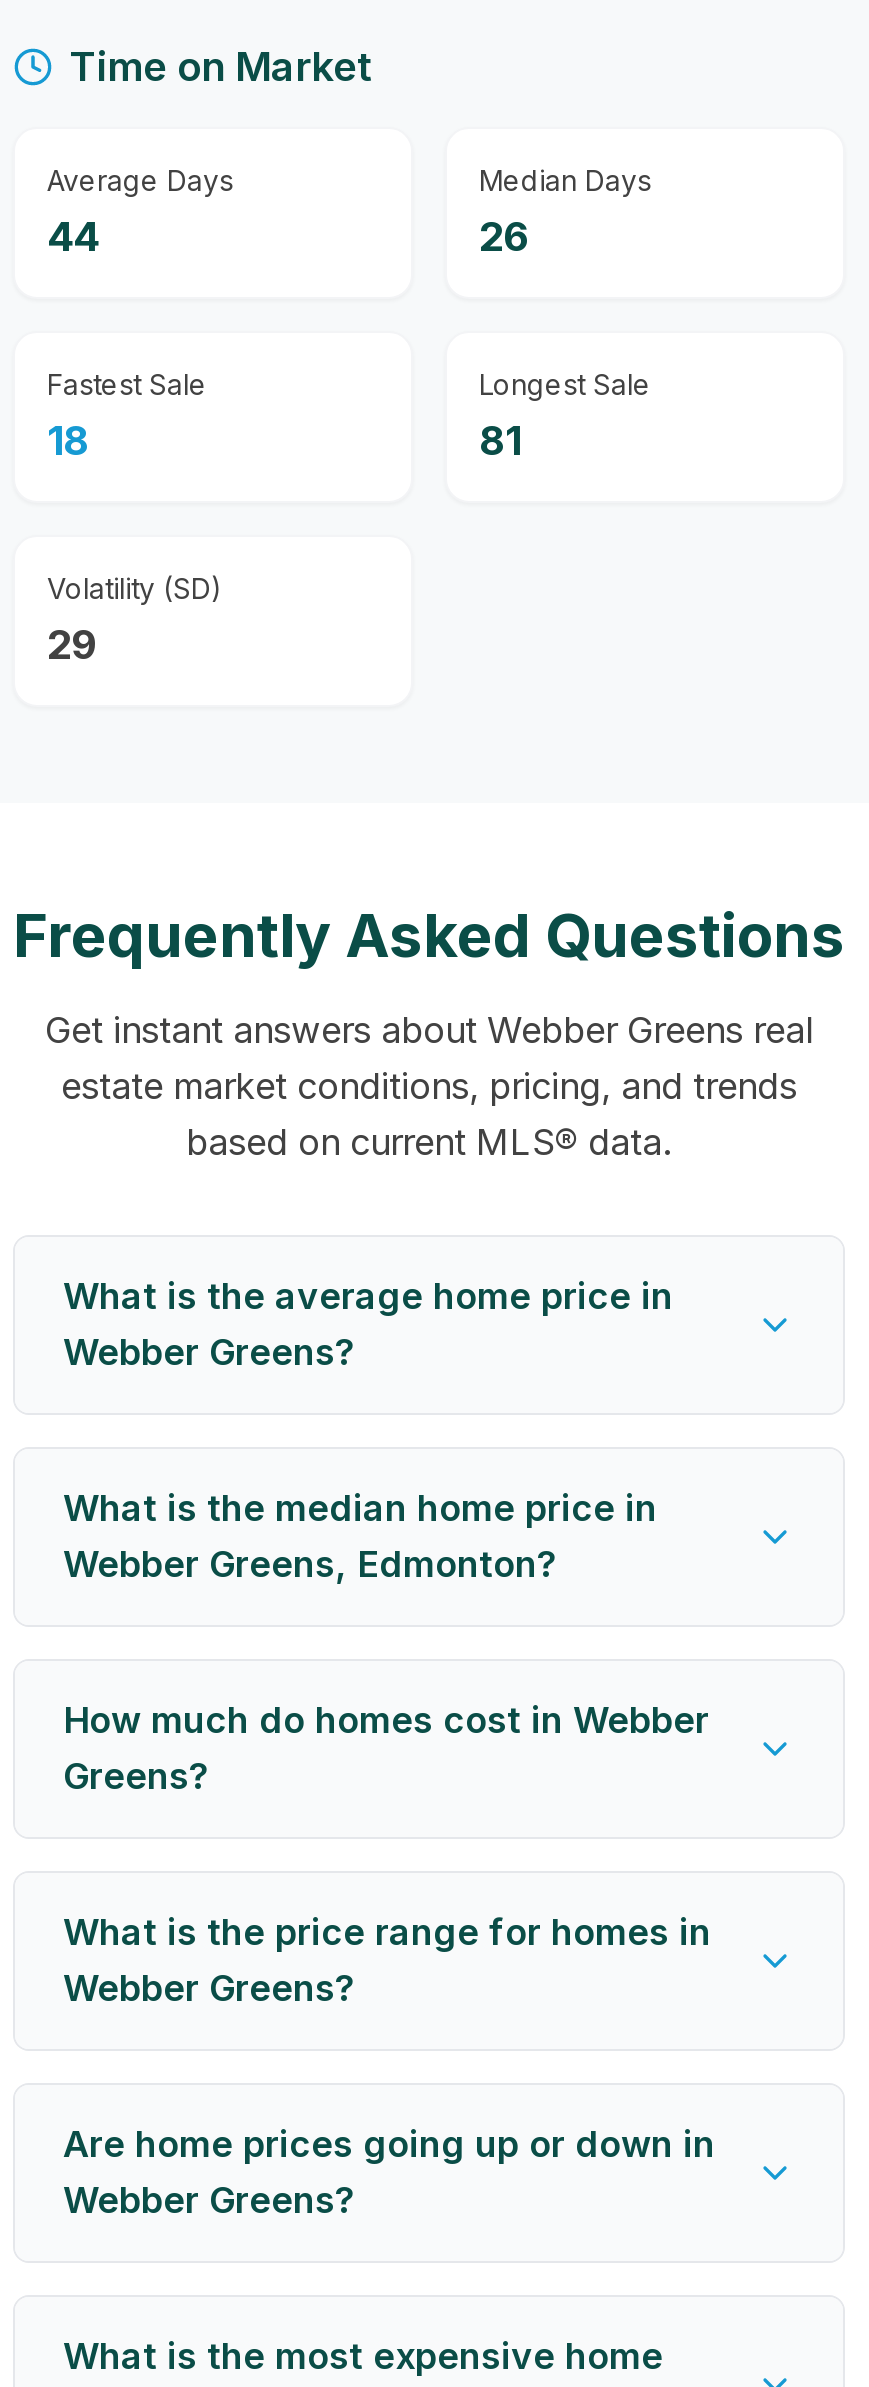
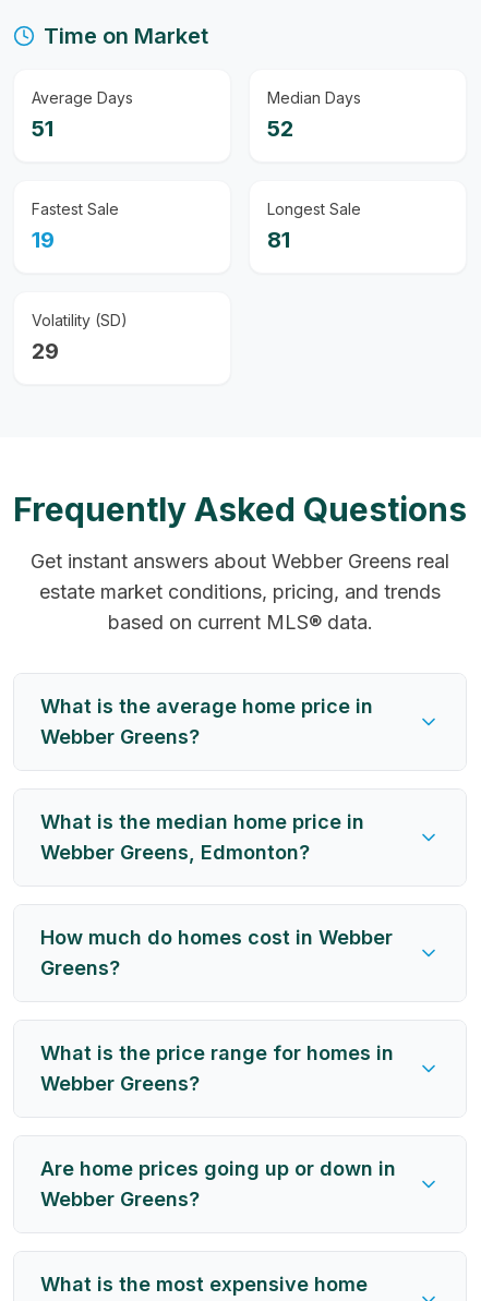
[47,213,99,261] 44 -> [32,116,53,142] 51
[479,213,529,261] 26 -> [267,116,293,142] 52
[47,417,89,465] 18 -> [32,227,55,253] 19

